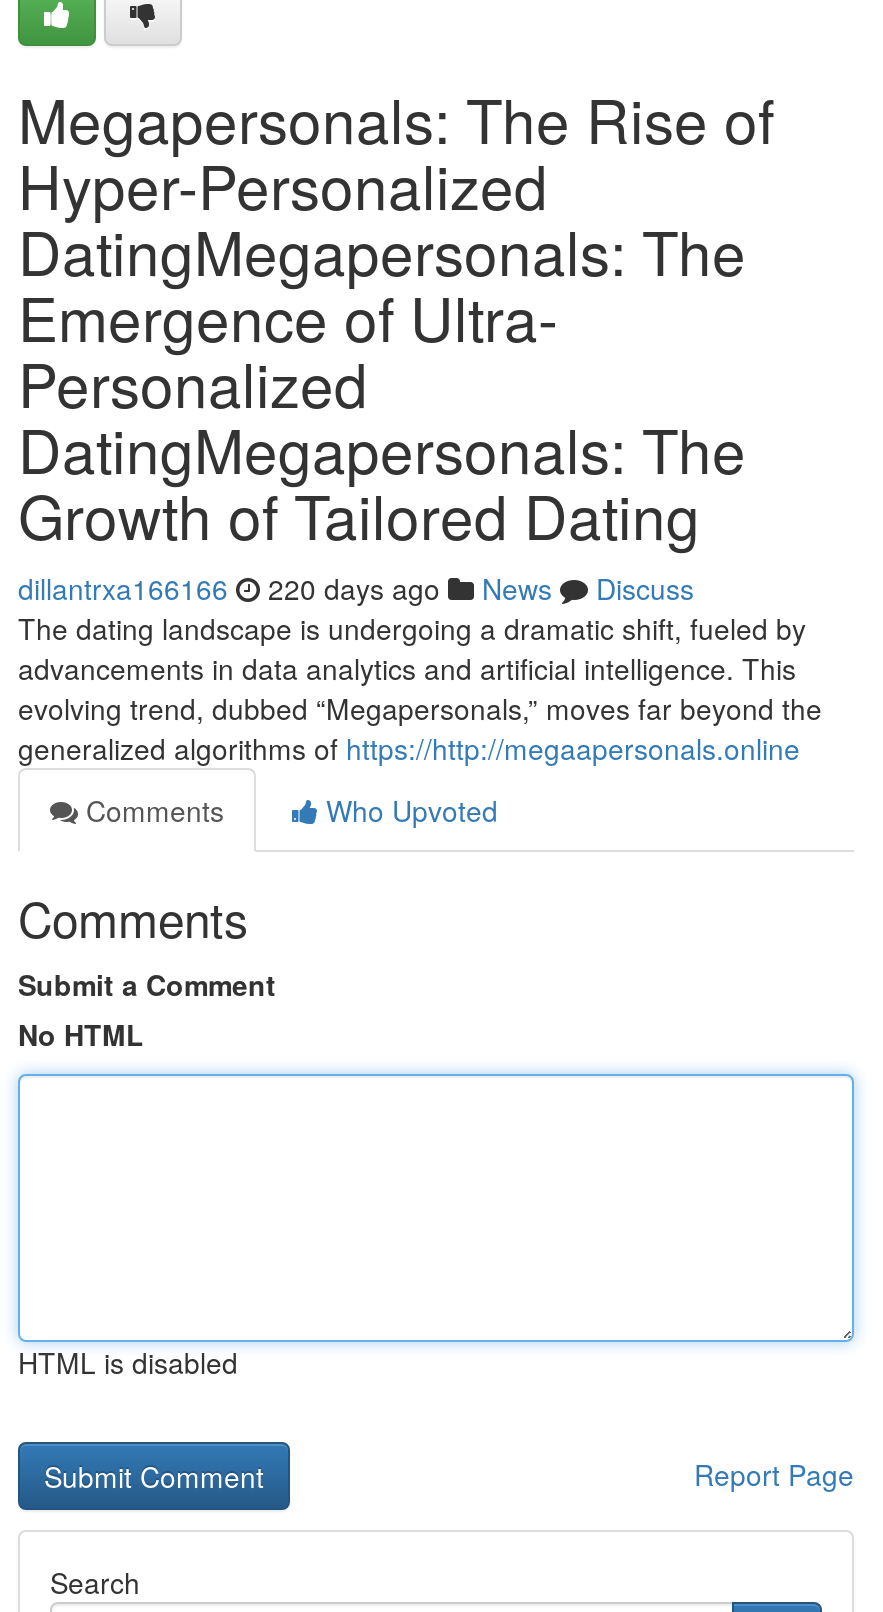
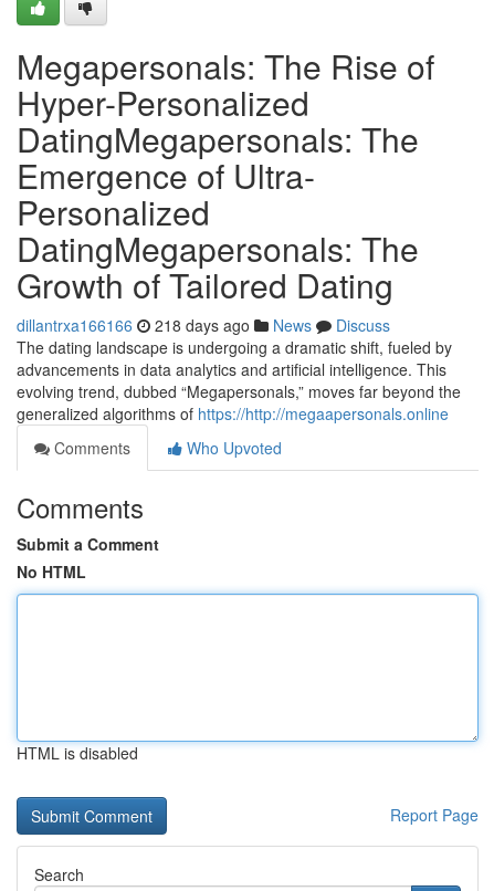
[18,568,694,608] dillantrxa166166 220 days ago News Discuss -> [17,314,390,336] dillantrxa166166 218 days ago News Discuss

